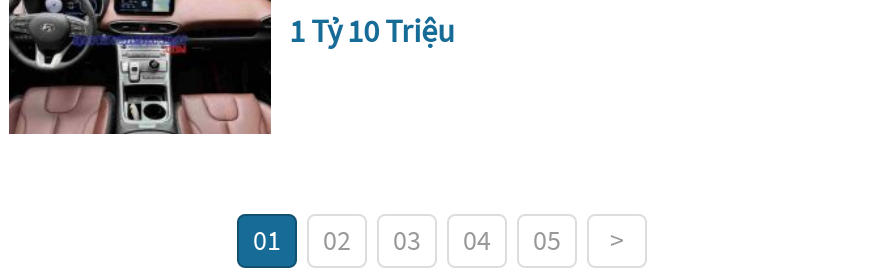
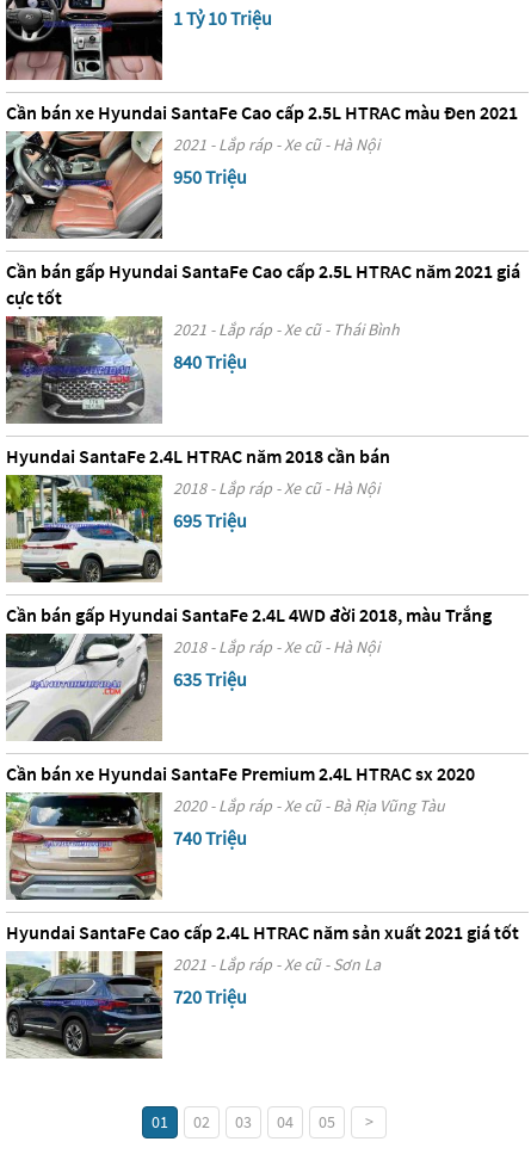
none -> [6,100,518,240] [image] | Cần bán xe Hyundai SantaFe Cao cấp 2.5L HTRAC màu Đen 2021 | 2021 - Lắp ráp - Xe cũ - Hà Nội | 950 Triệu
none -> [6,259,520,425] [image] | Cần bán gấp Hyundai SantaFe Cao cấp 2.5L HTRAC năm 2021 giá | cực tốt | 2021 - Lắp ráp - Xe cũ - Thái Bình | 840 Triệu
none -> [6,444,390,584] [image] | Hyundai SantaFe 2.4L HTRAC năm 2018 cần bán | 2018 - Lắp ráp - Xe cũ - Hà Nội | 695 Triệu
none -> [6,603,492,742] [image] | Cần bán gấp Hyundai SantaFe 2.4L 4WD đời 2018, màu Trắng | 2018 - Lắp ráp - Xe cũ - Hà Nội | 635 Triệu
none -> [6,761,475,901] [image] | Cần bán xe Hyundai SantaFe Premium 2.4L HTRAC sx 2020 | 2020 - Lắp ráp - Xe cũ - Bà Rịa Vũng Tàu | 740 Triệu
none -> [6,920,519,1059] [image] | Hyundai SantaFe Cao cấp 2.4L HTRAC năm sản xuất 2021 giá tốt | 2021 - Lắp ráp - Xe cũ - Sơn La | 720 Triệu

